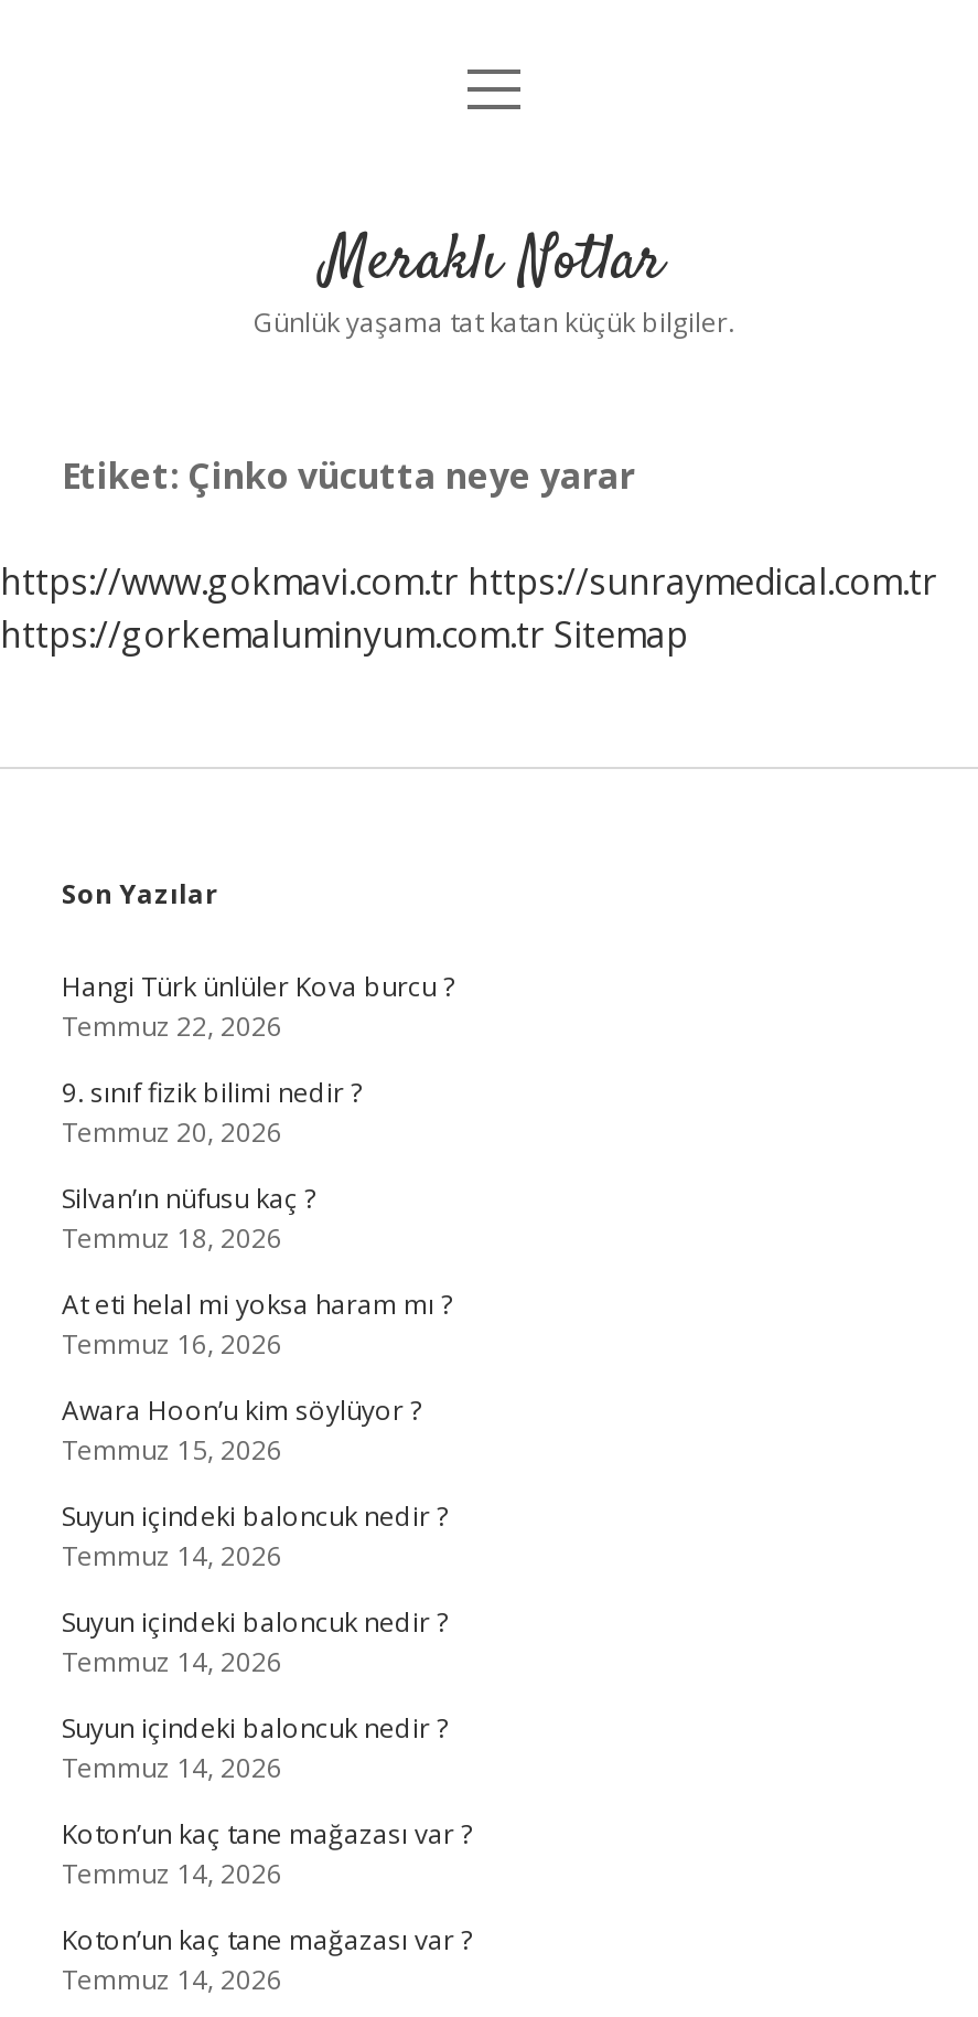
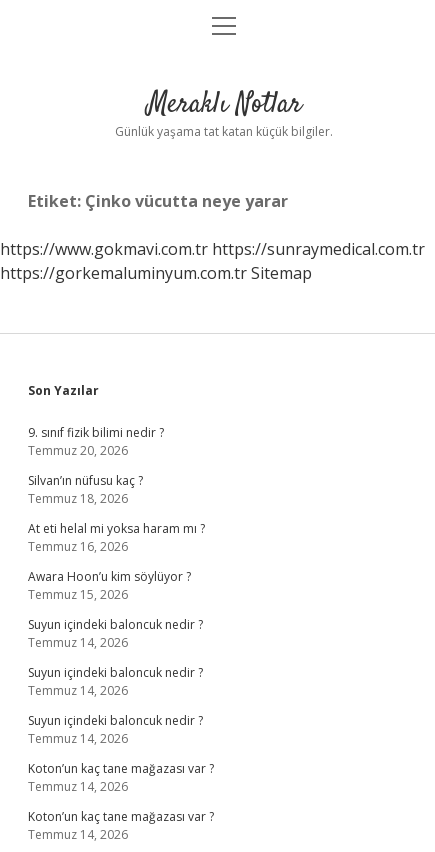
[62,968,454,1045] Hangi Türk ünlüler Kova burcu ? | Temmuz 22, 2026 -> none

